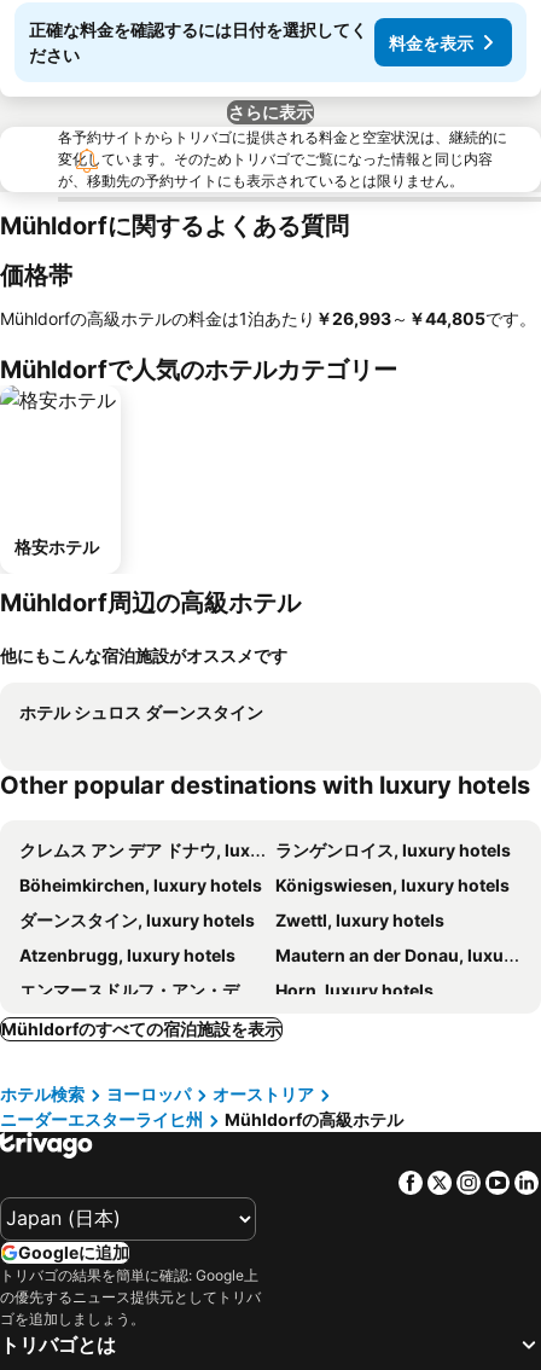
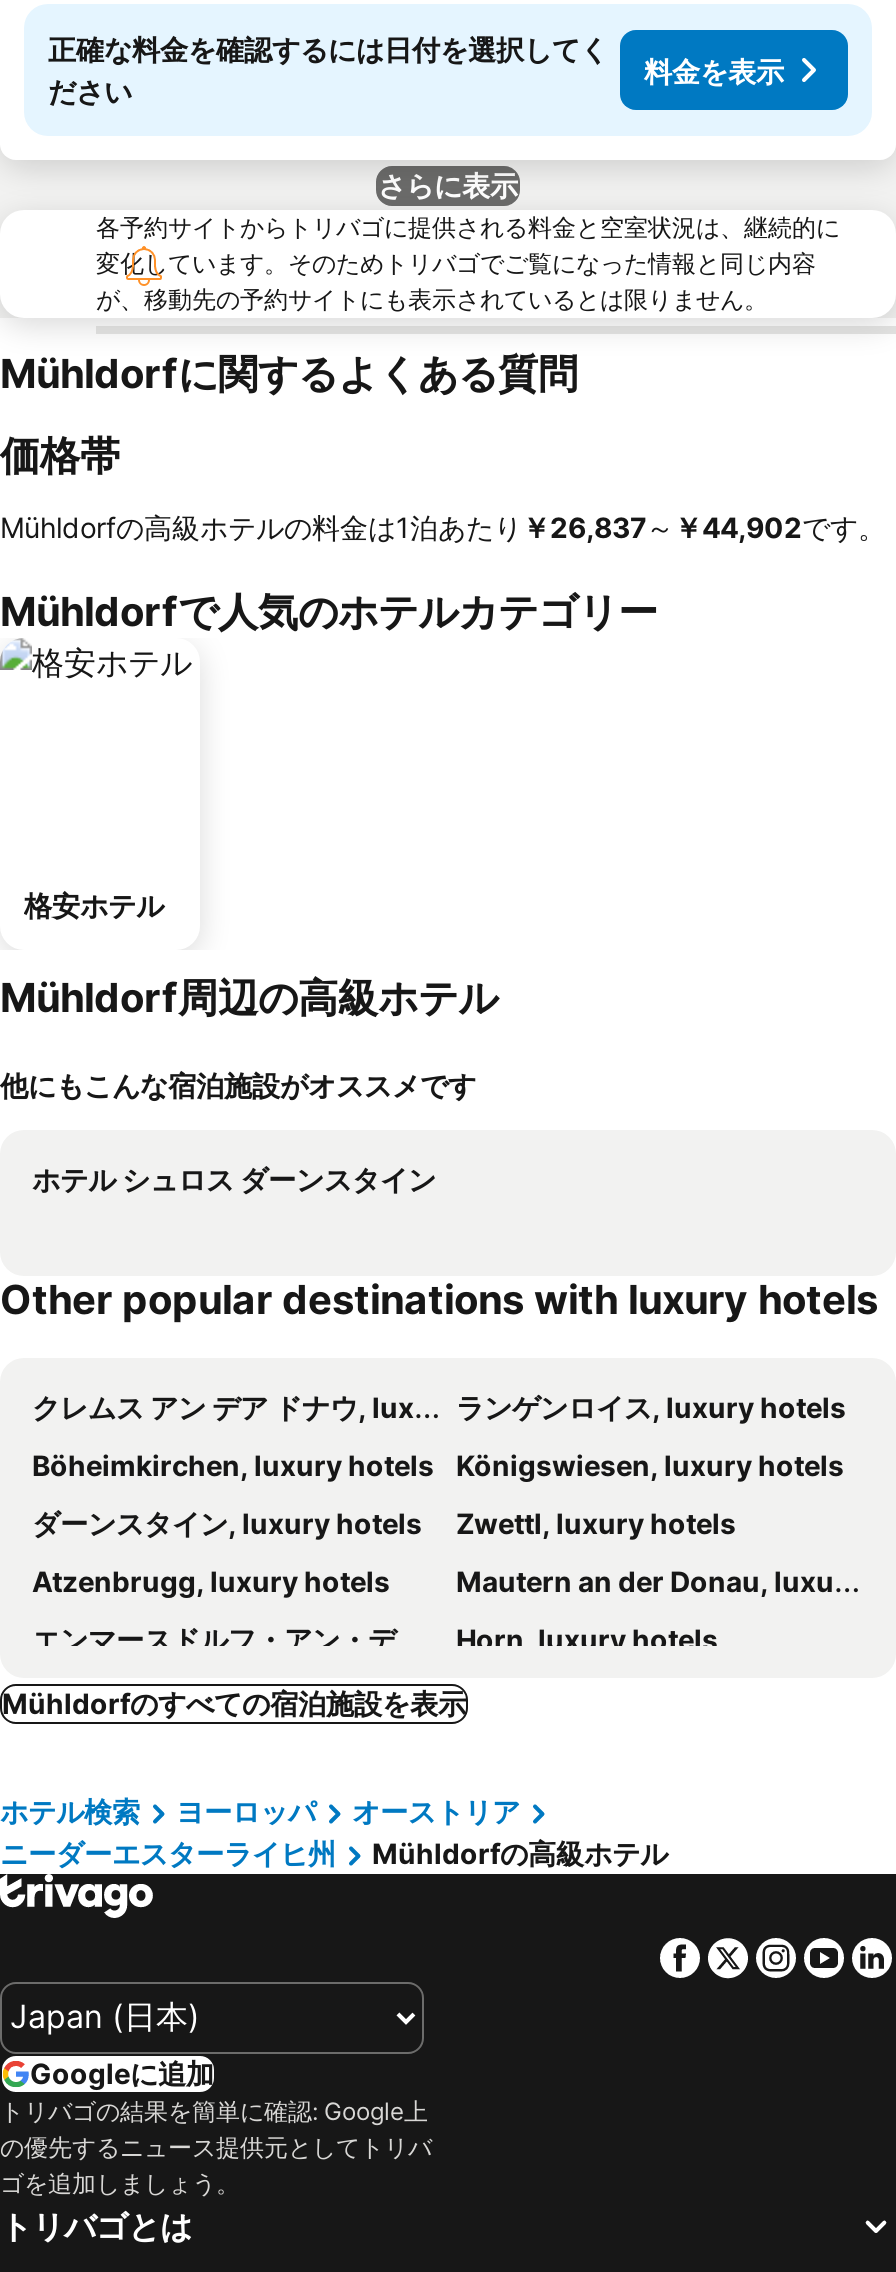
[0,308,536,329] Mühldorfの高級ホテルの料金は1泊あたり￥26,993～￥44,805です。 -> [0,510,886,544] Mühldorfの高級ホテルの料金は1泊あたり￥26,837～￥44,902です。

